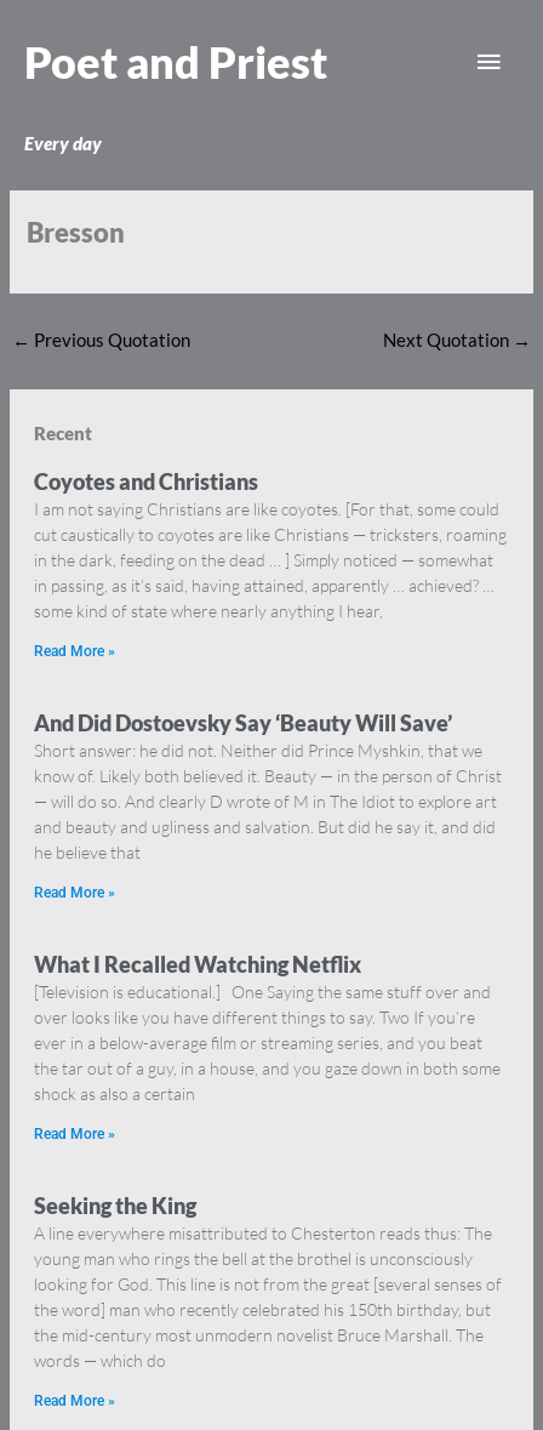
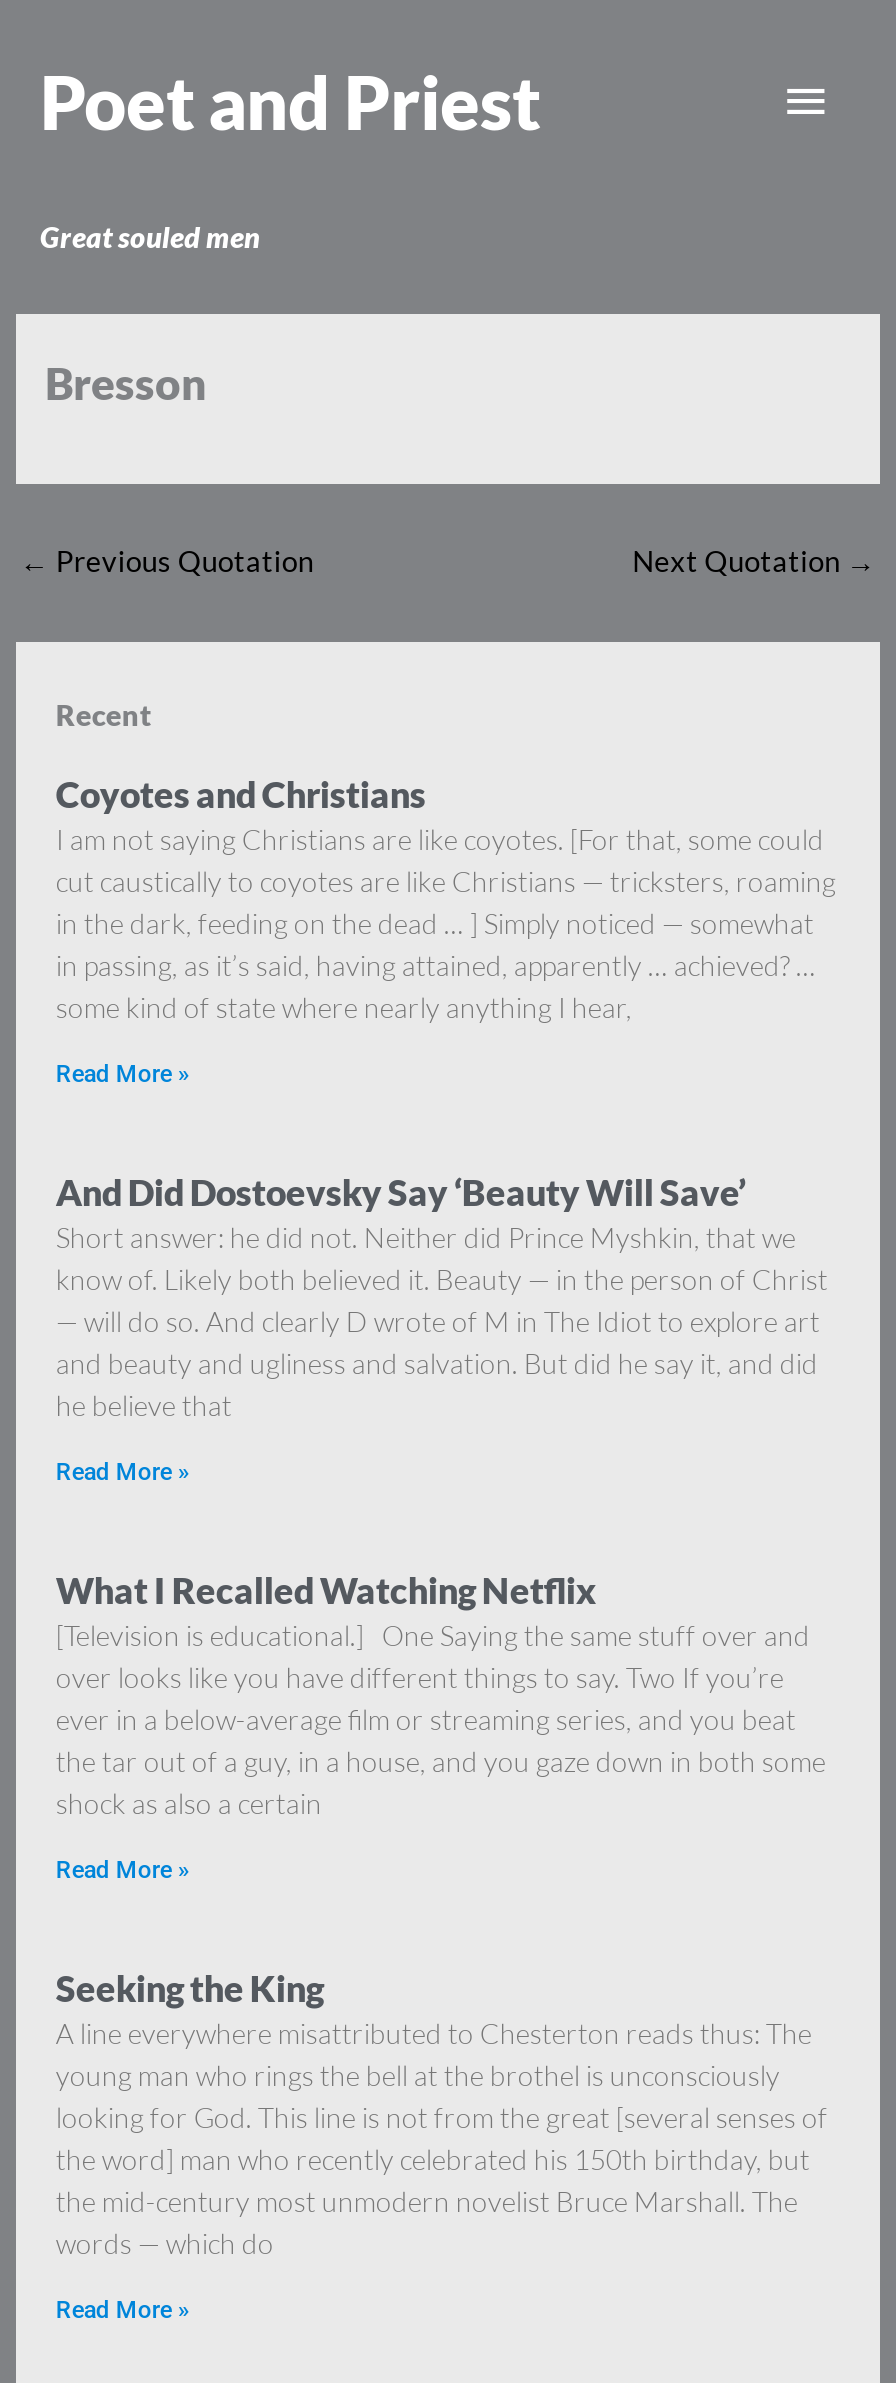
[24,134,102,154] Every day -> [40,221,260,255] Great souled men

